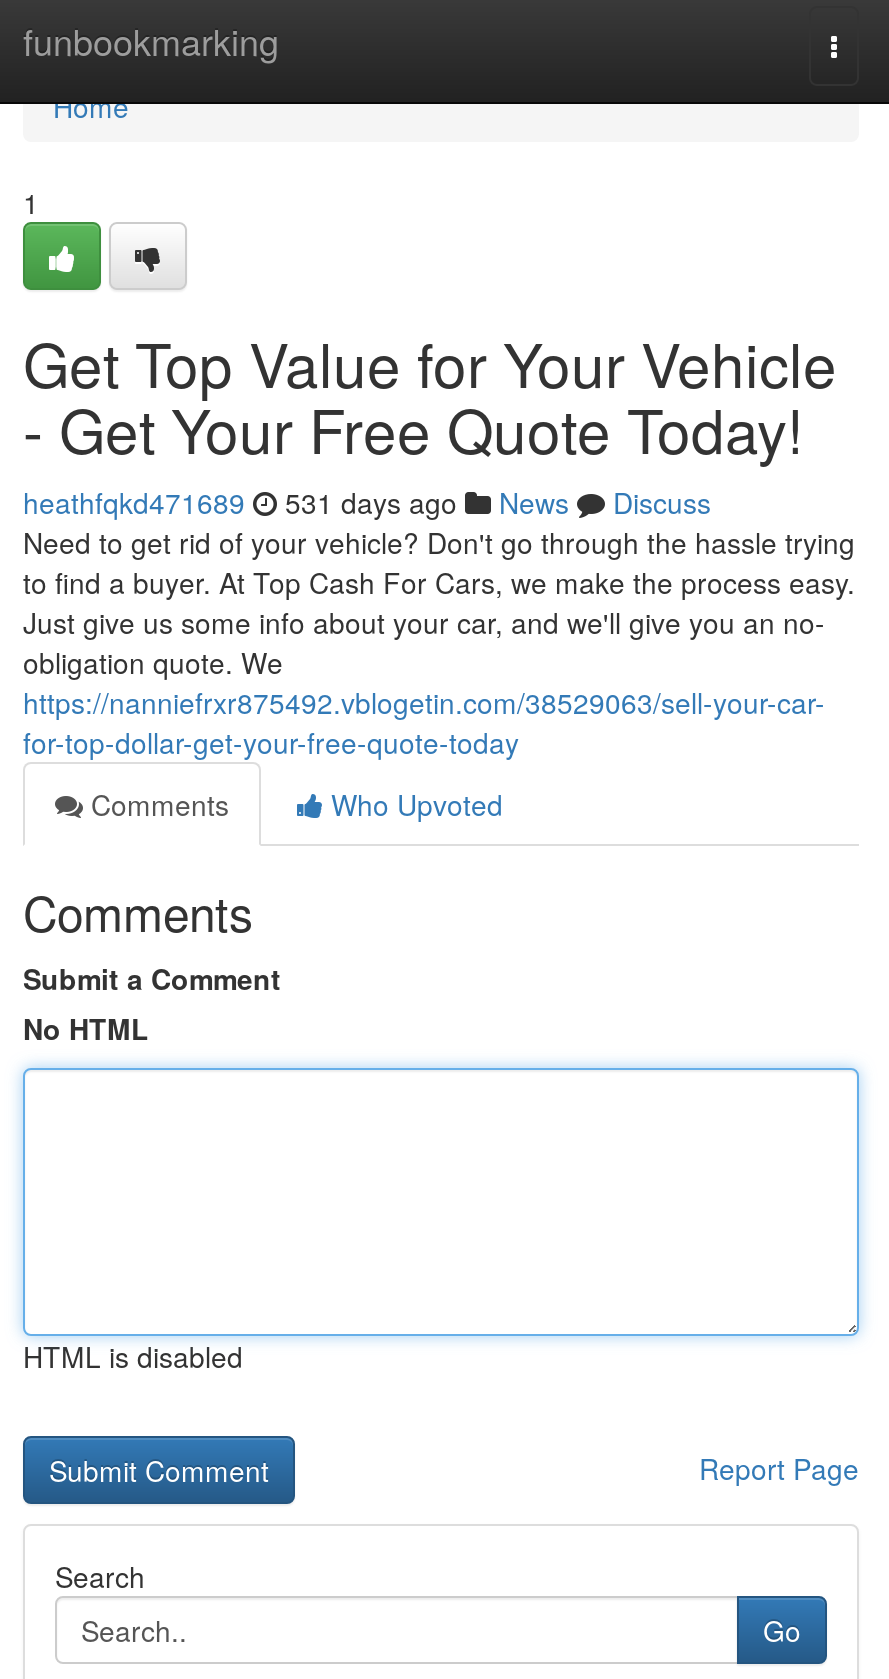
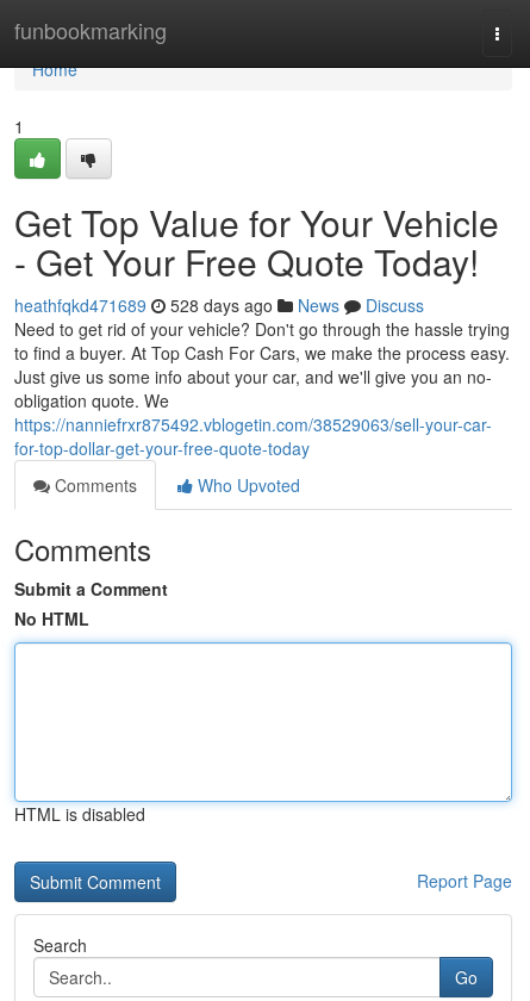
[23,482,711,522] heathfqkd471689 531 days ago News Discuss -> [14,293,424,317] heathfqkd471689 528 days ago News Discuss

